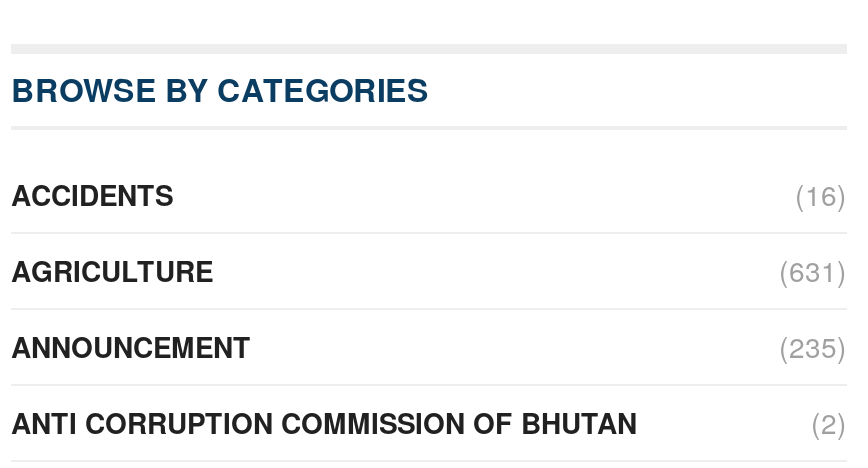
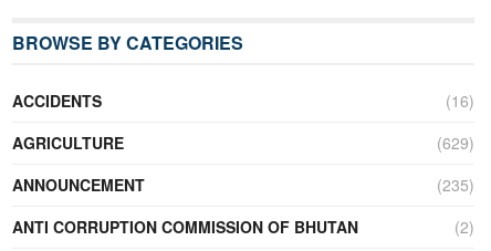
[779,250,847,290] (631) -> [437,132,474,154] (629)

